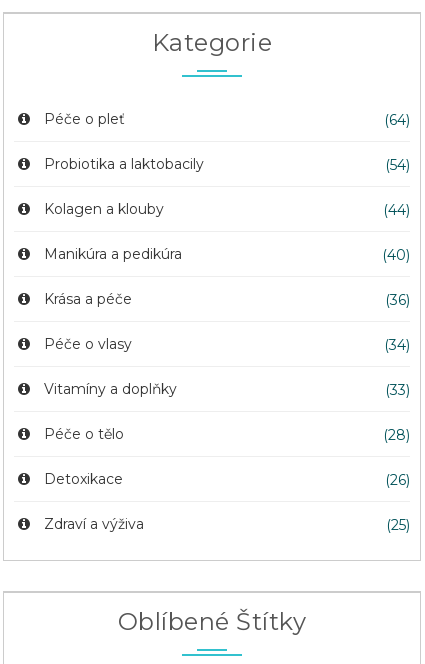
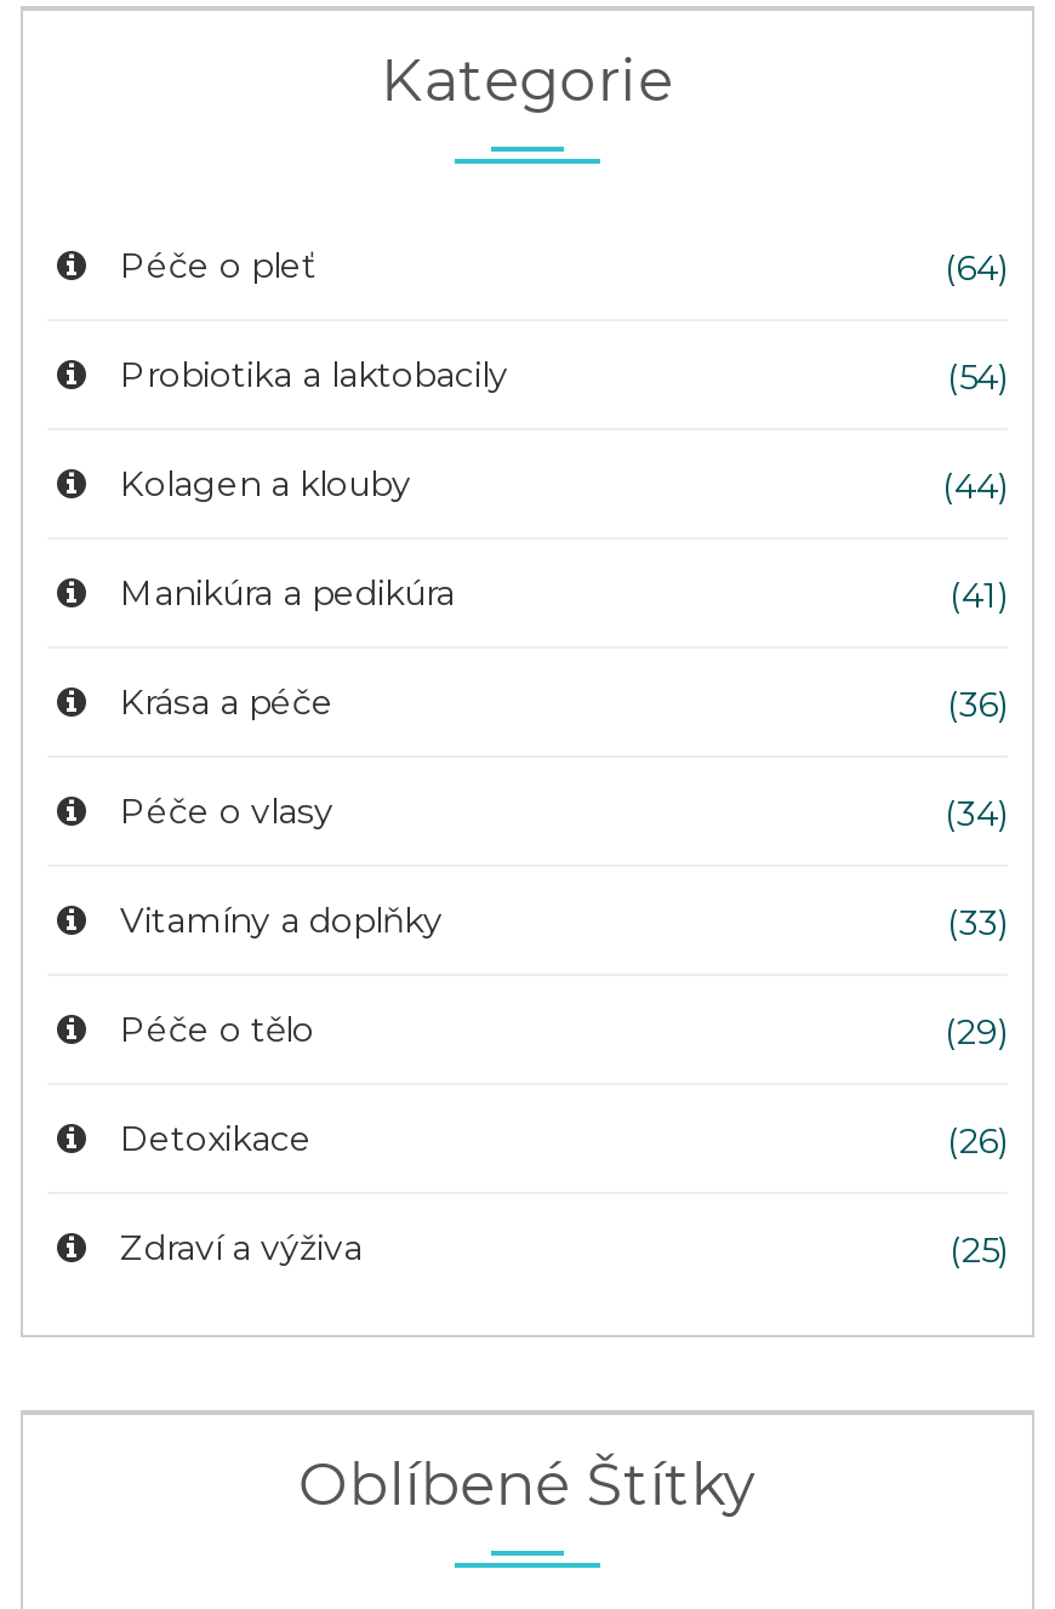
[382,246,410,264] (40) -> [949,574,1008,618] (41)
[383,426,410,444] (28) -> [945,1011,1008,1055] (29)

